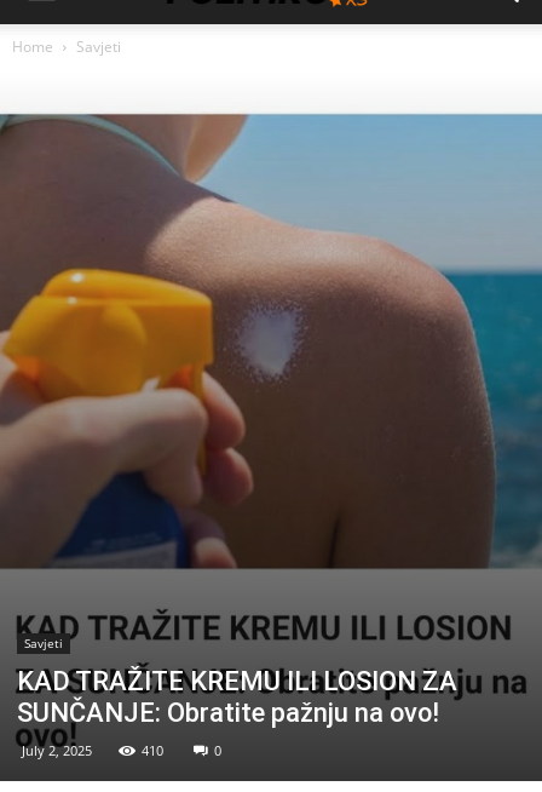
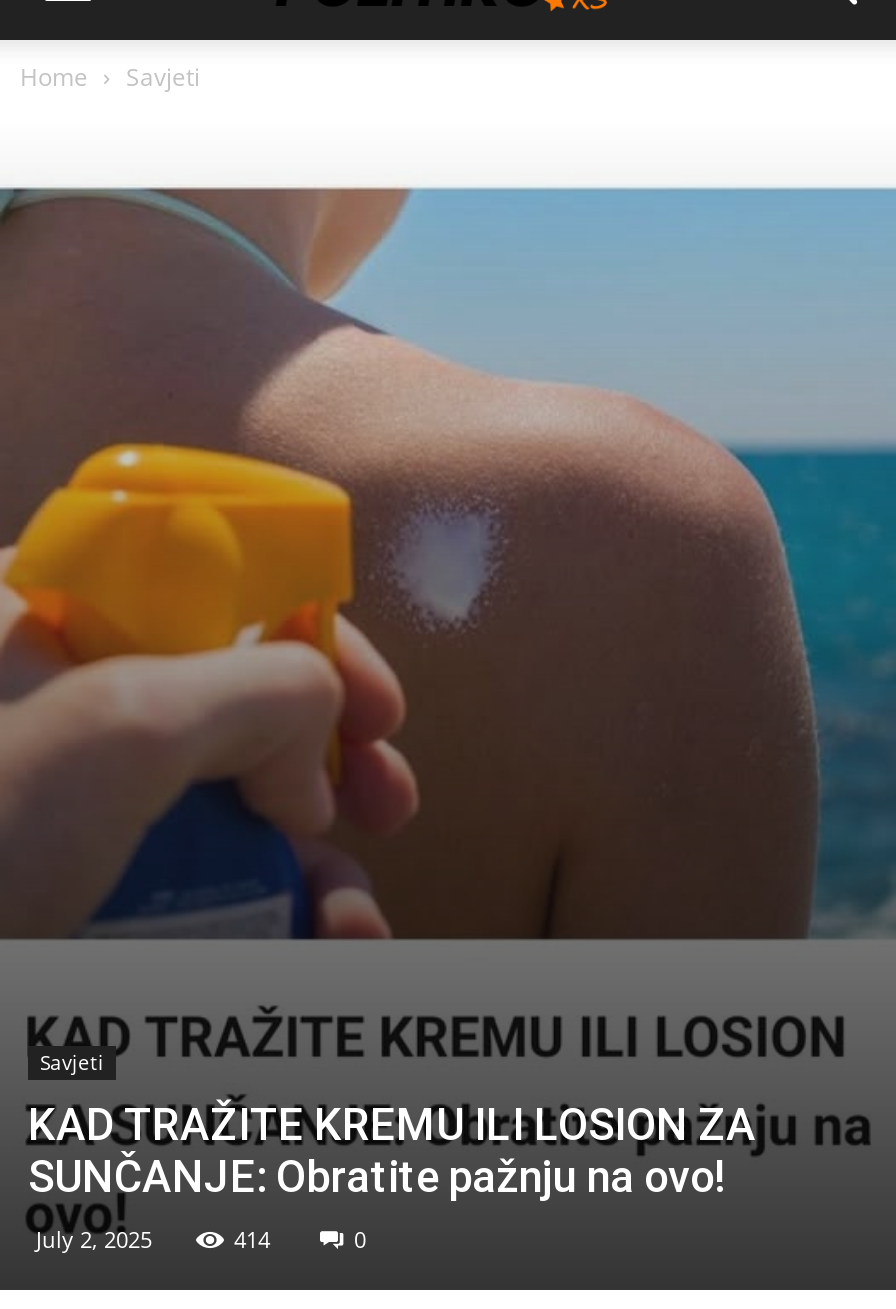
[142,741,163,759] 410 -> [234,1224,270,1254] 414

